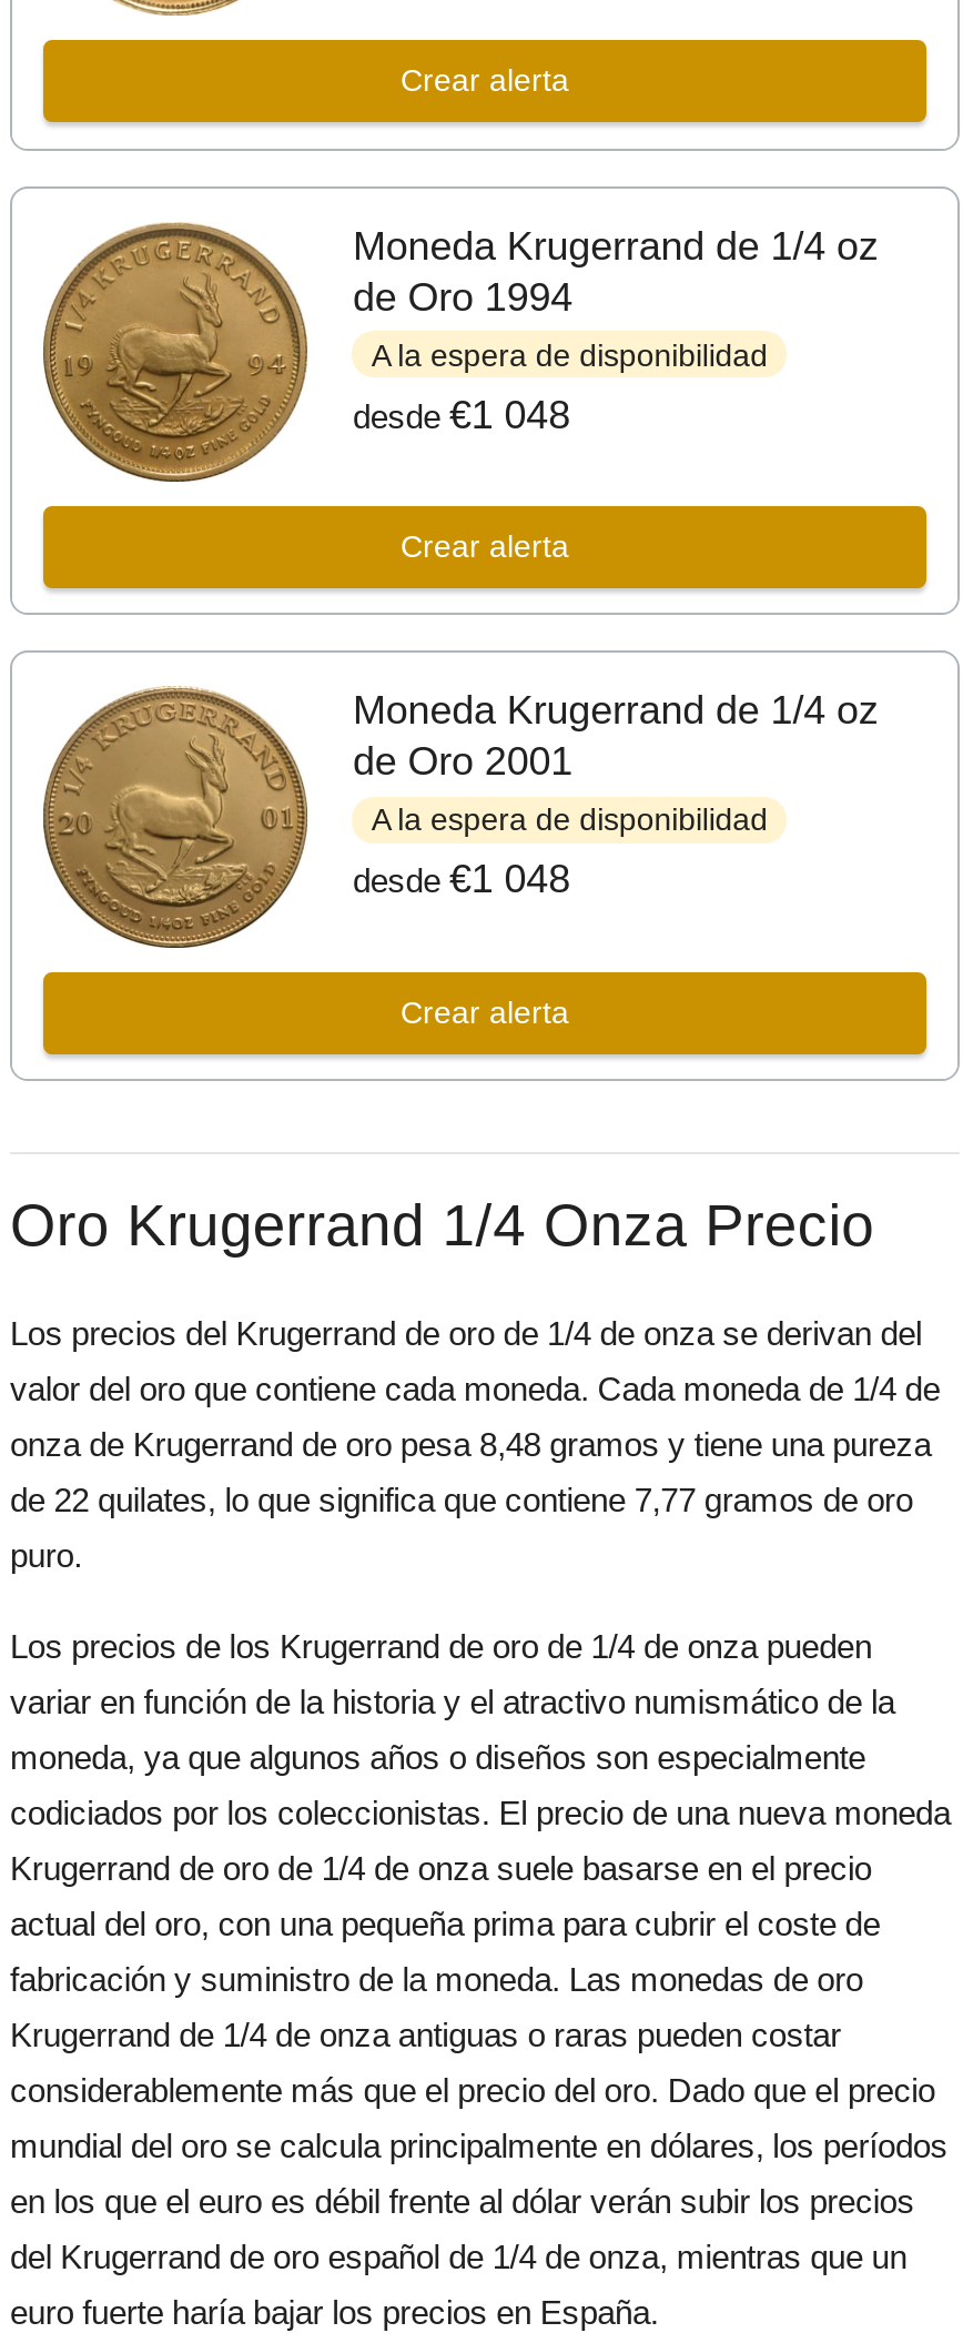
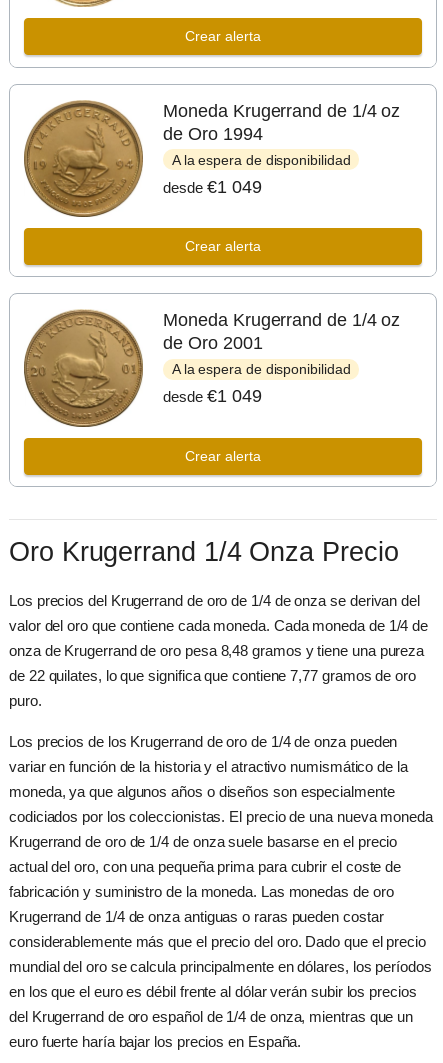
[353,392,570,436] desde €1 048 -> [163,177,261,197] desde €1 049
[353,857,570,901] desde €1 048 -> [163,386,261,406] desde €1 049

